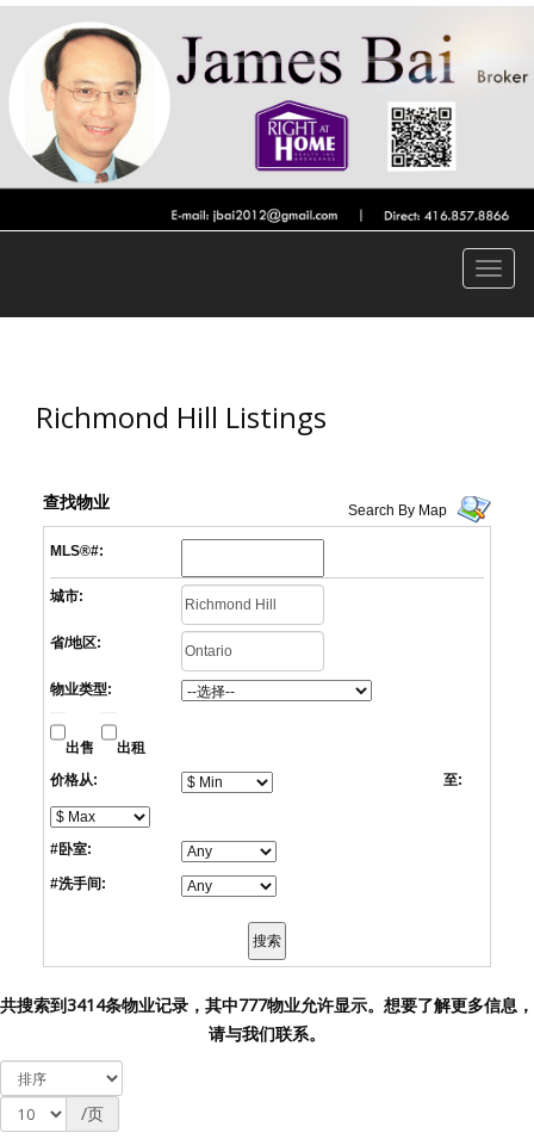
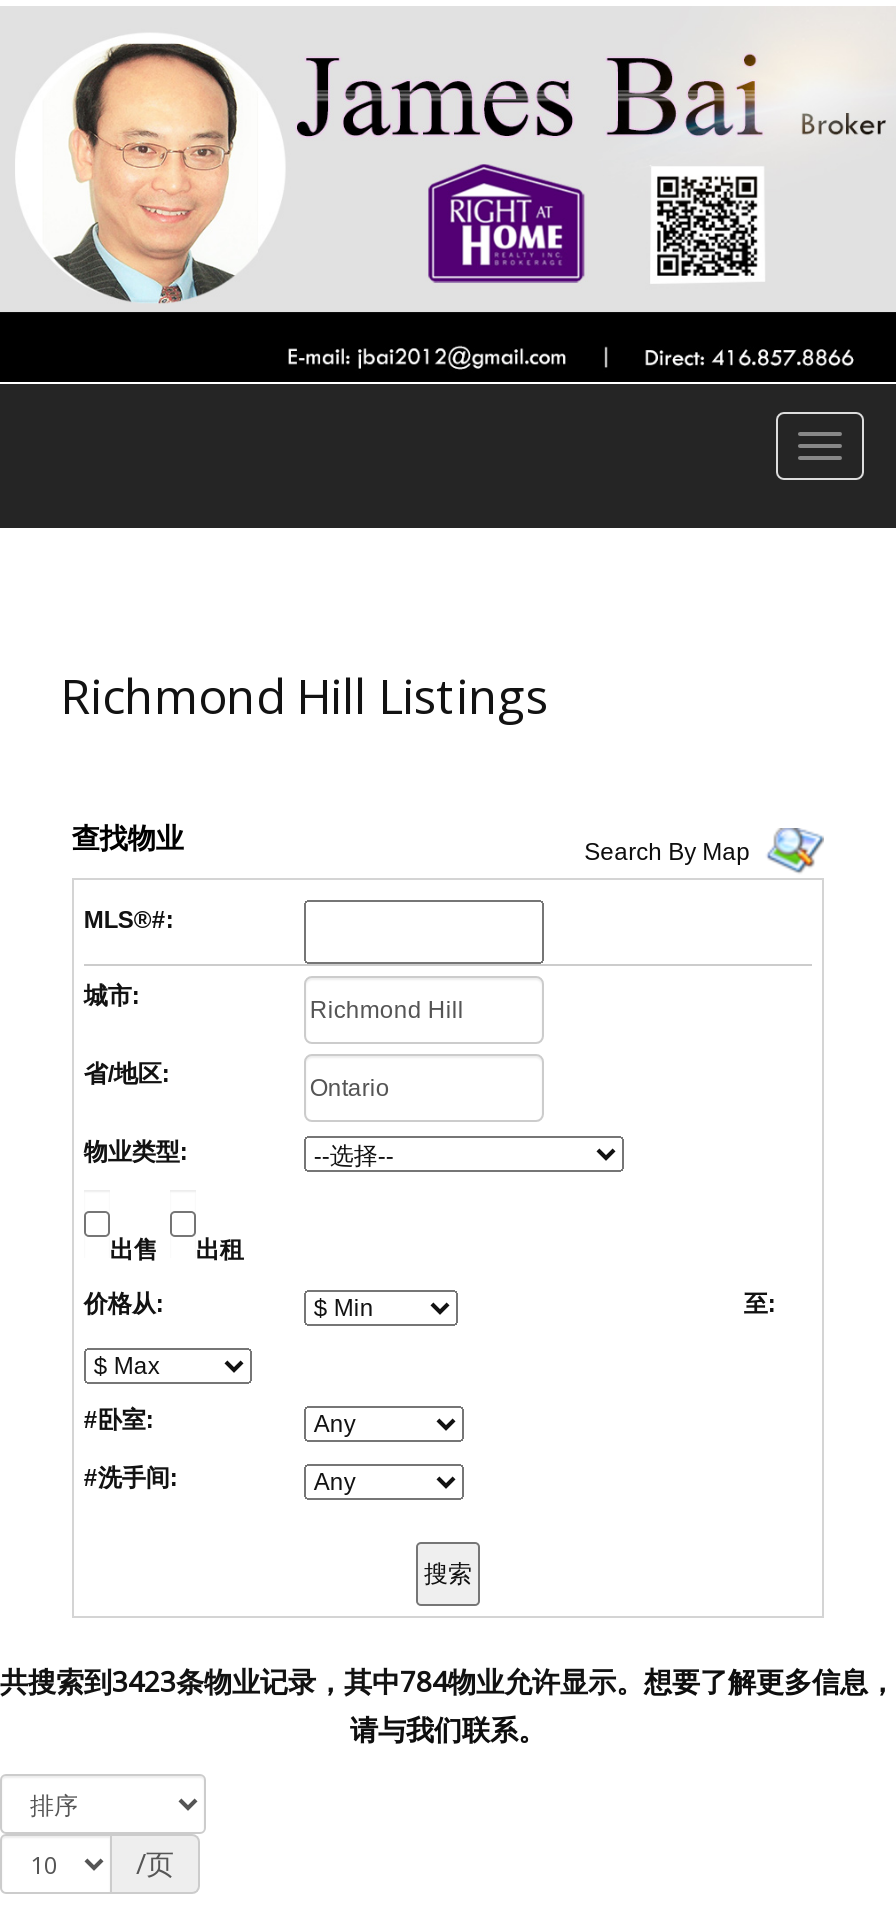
[0,994,534,1017] 共搜索到3414条物业记录，其中777物业允许显示。想要了解更多信息， -> [0,1663,896,1701] 共搜索到3423条物业记录，其中784物业允许显示。想要了解更多信息，

